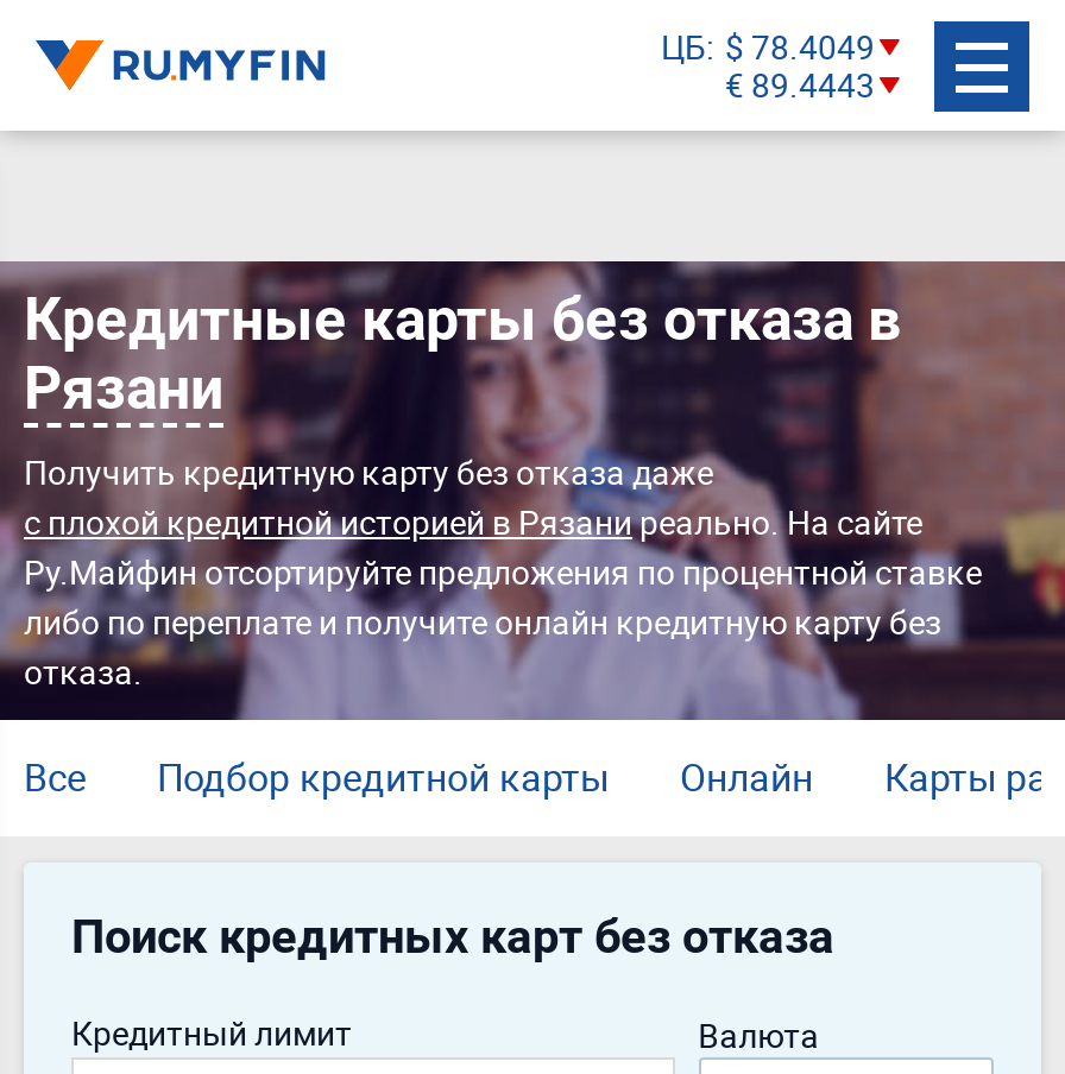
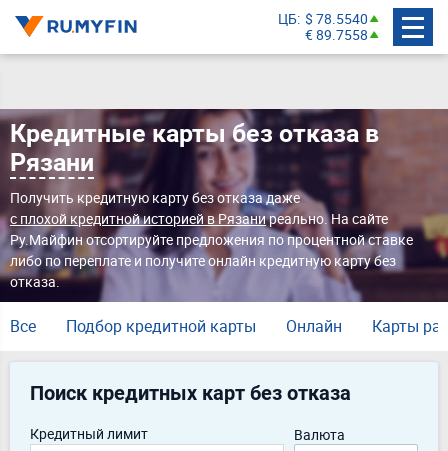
[661,23,875,68] ЦБ $ 78.4049 -> [278,8,368,27] ЦБ $ 78.5540
[725,61,875,106] € 89.4443 -> [305,24,368,43] € 89.7558

